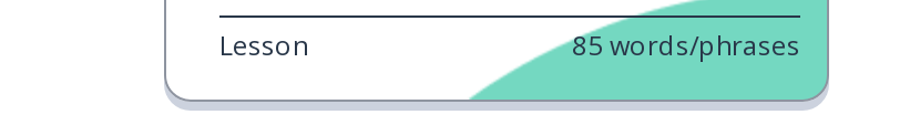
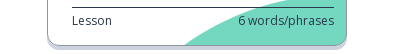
[572,26,800,64] 85 words/phrases -> [238,12,334,29] 6 words/phrases

